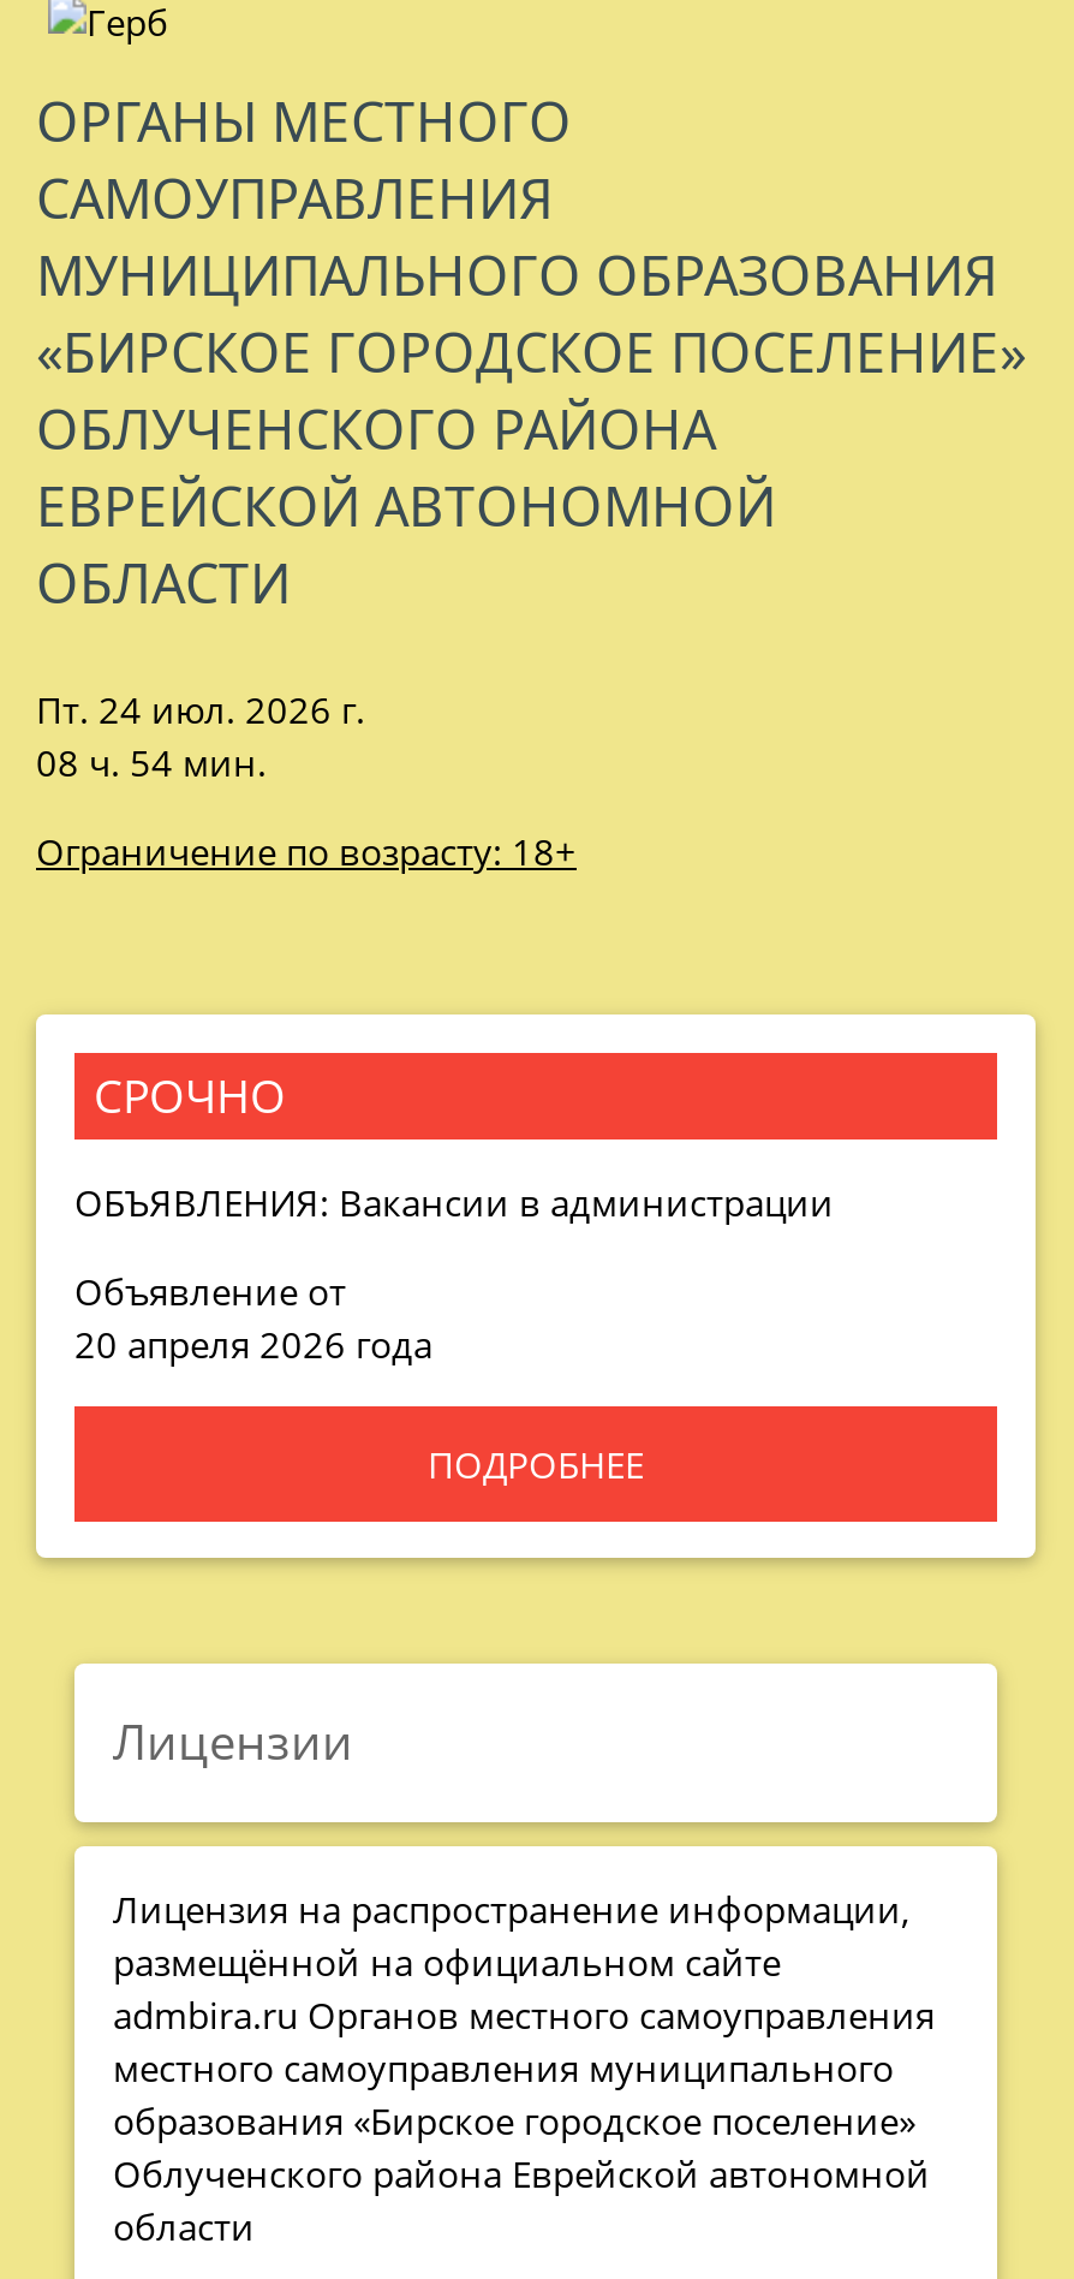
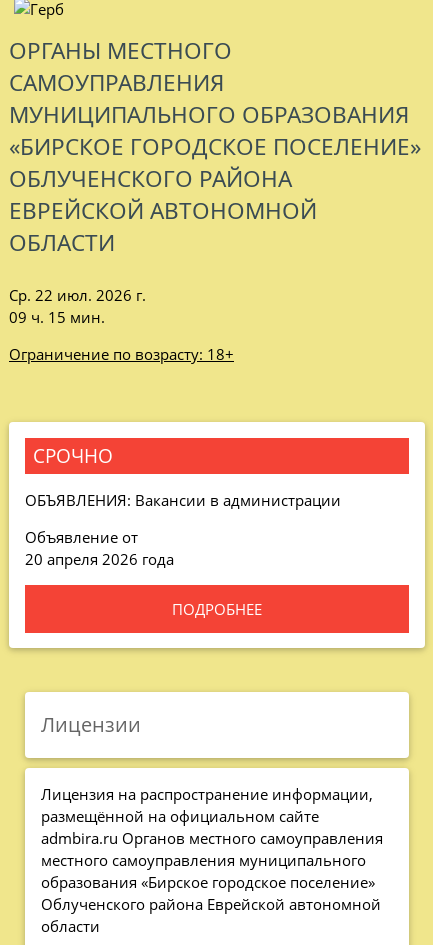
[36,685,365,733] Пт. 24 июл. 2026 г. -> [9,285,146,305] Ср. 22 июл. 2026 г.
[36,738,267,786] 08 ч. 54 мин. -> [9,307,105,327] 09 ч. 15 мин.

